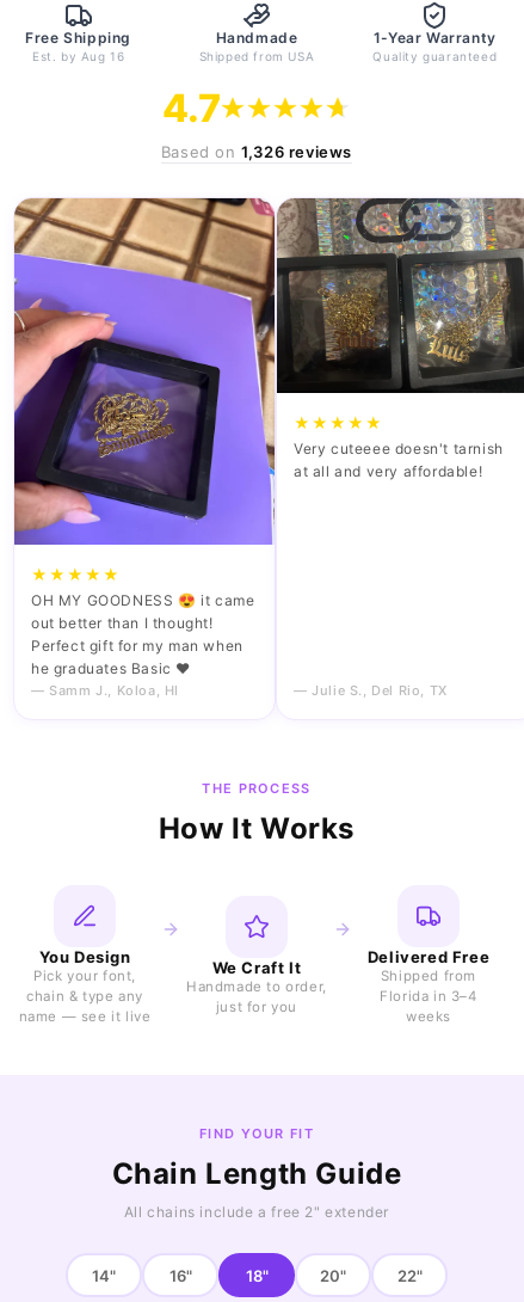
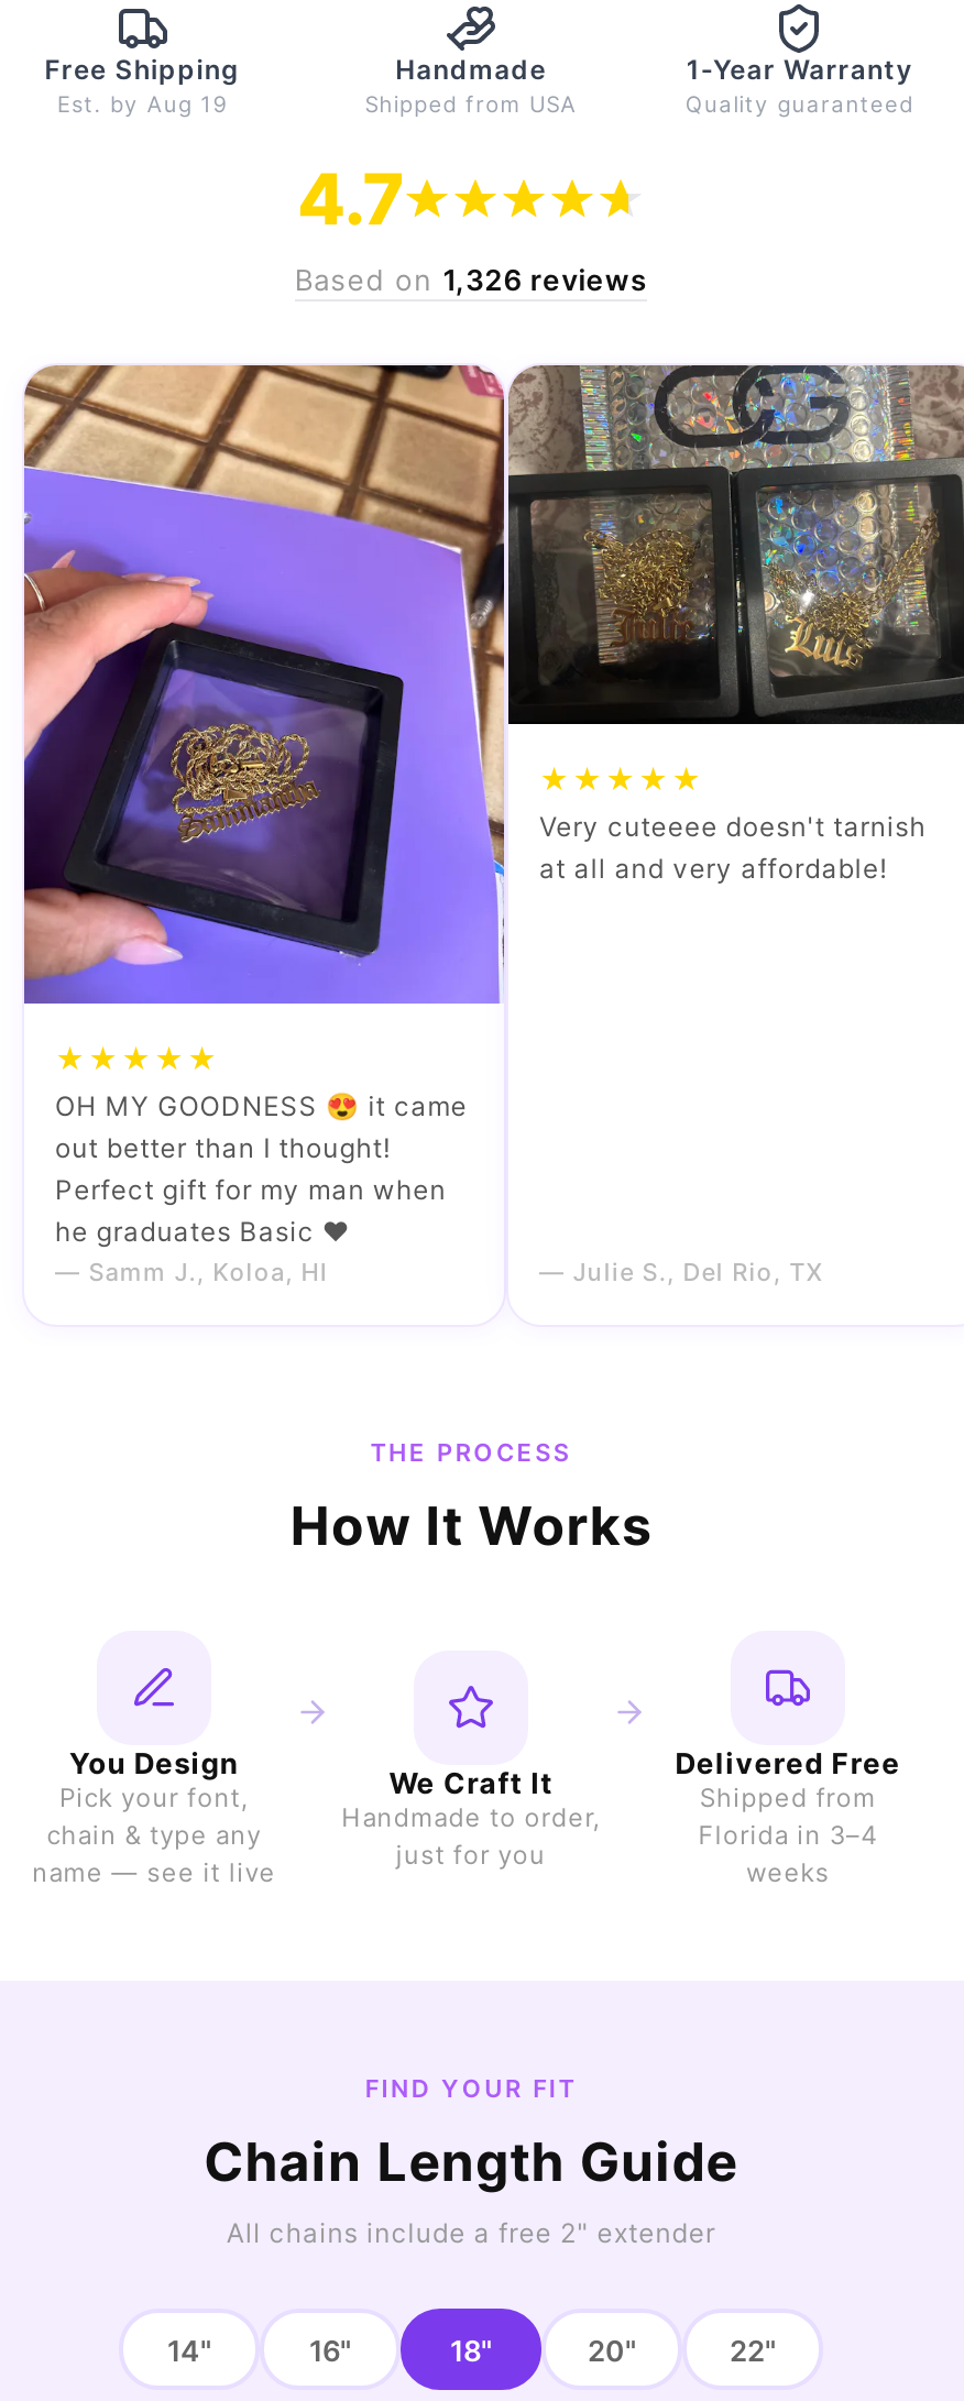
[32,48,125,63] Est. by Aug 16 -> [57,89,228,116] Est. by Aug 19

